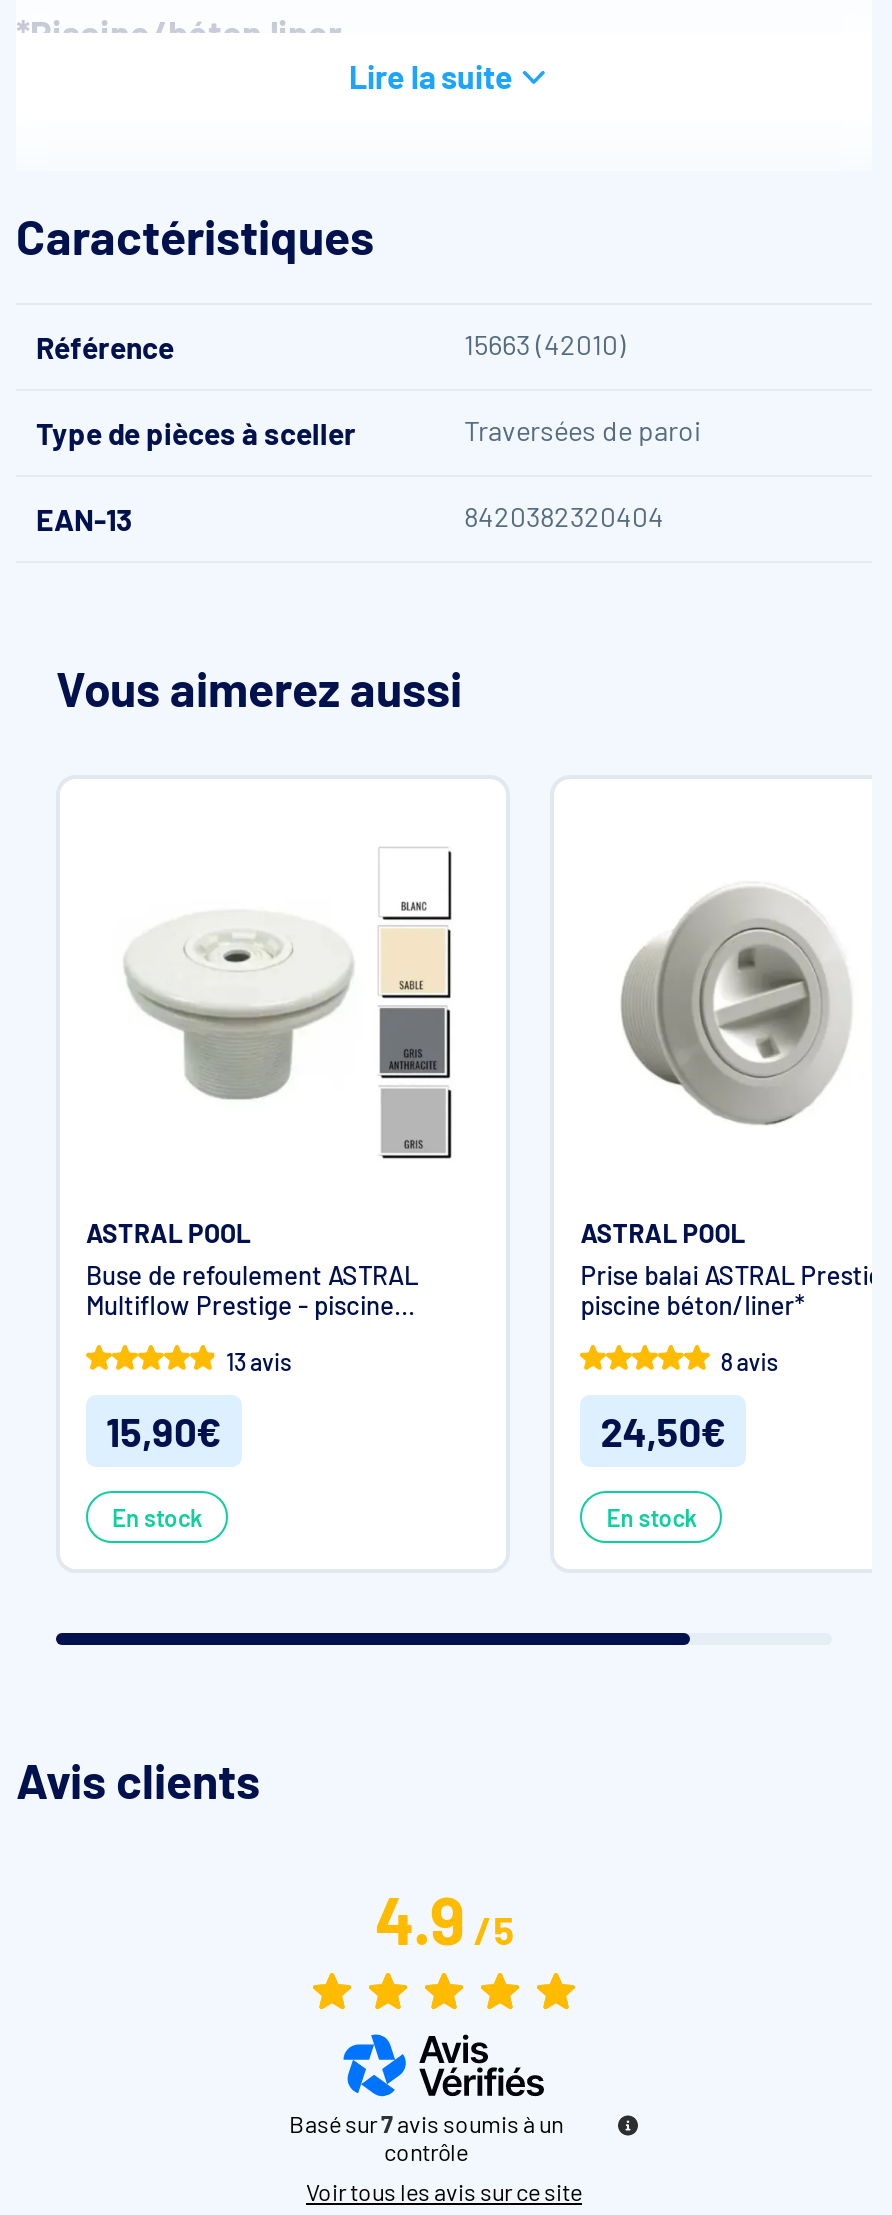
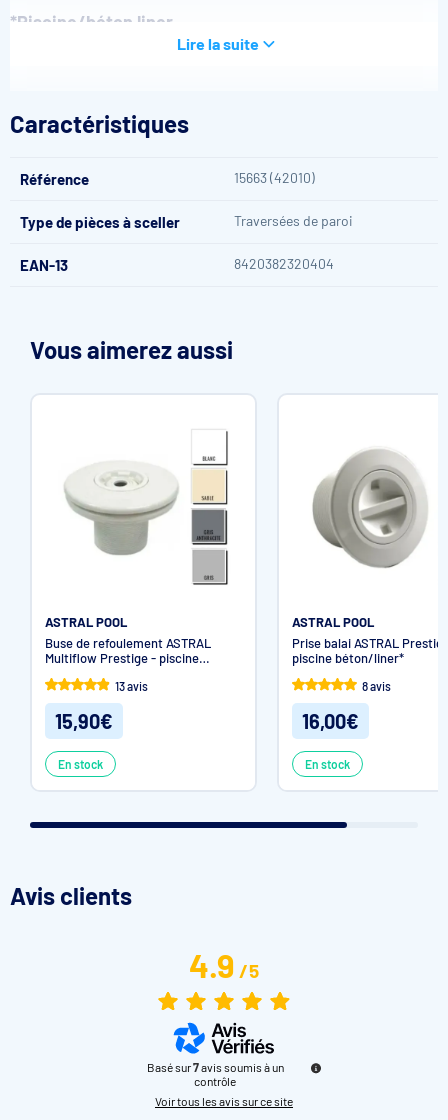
[601,1408,727,1456] 24,50€ -> [302,709,359,733] 16,00€

